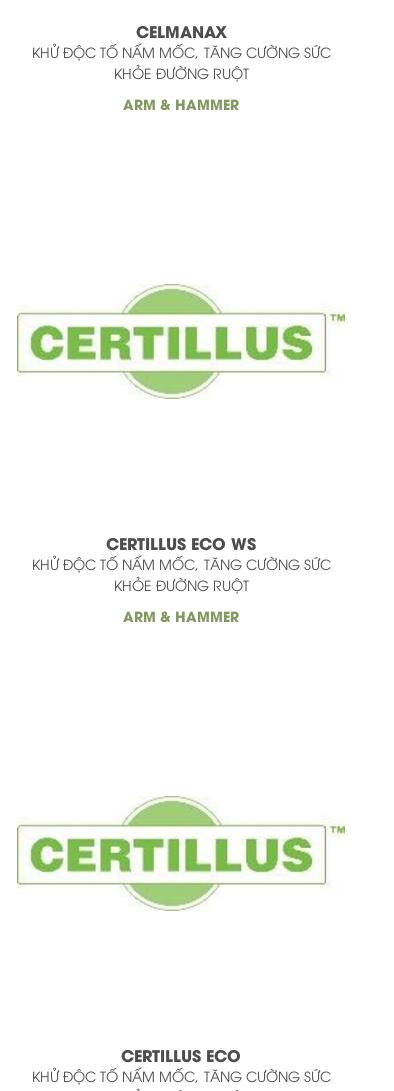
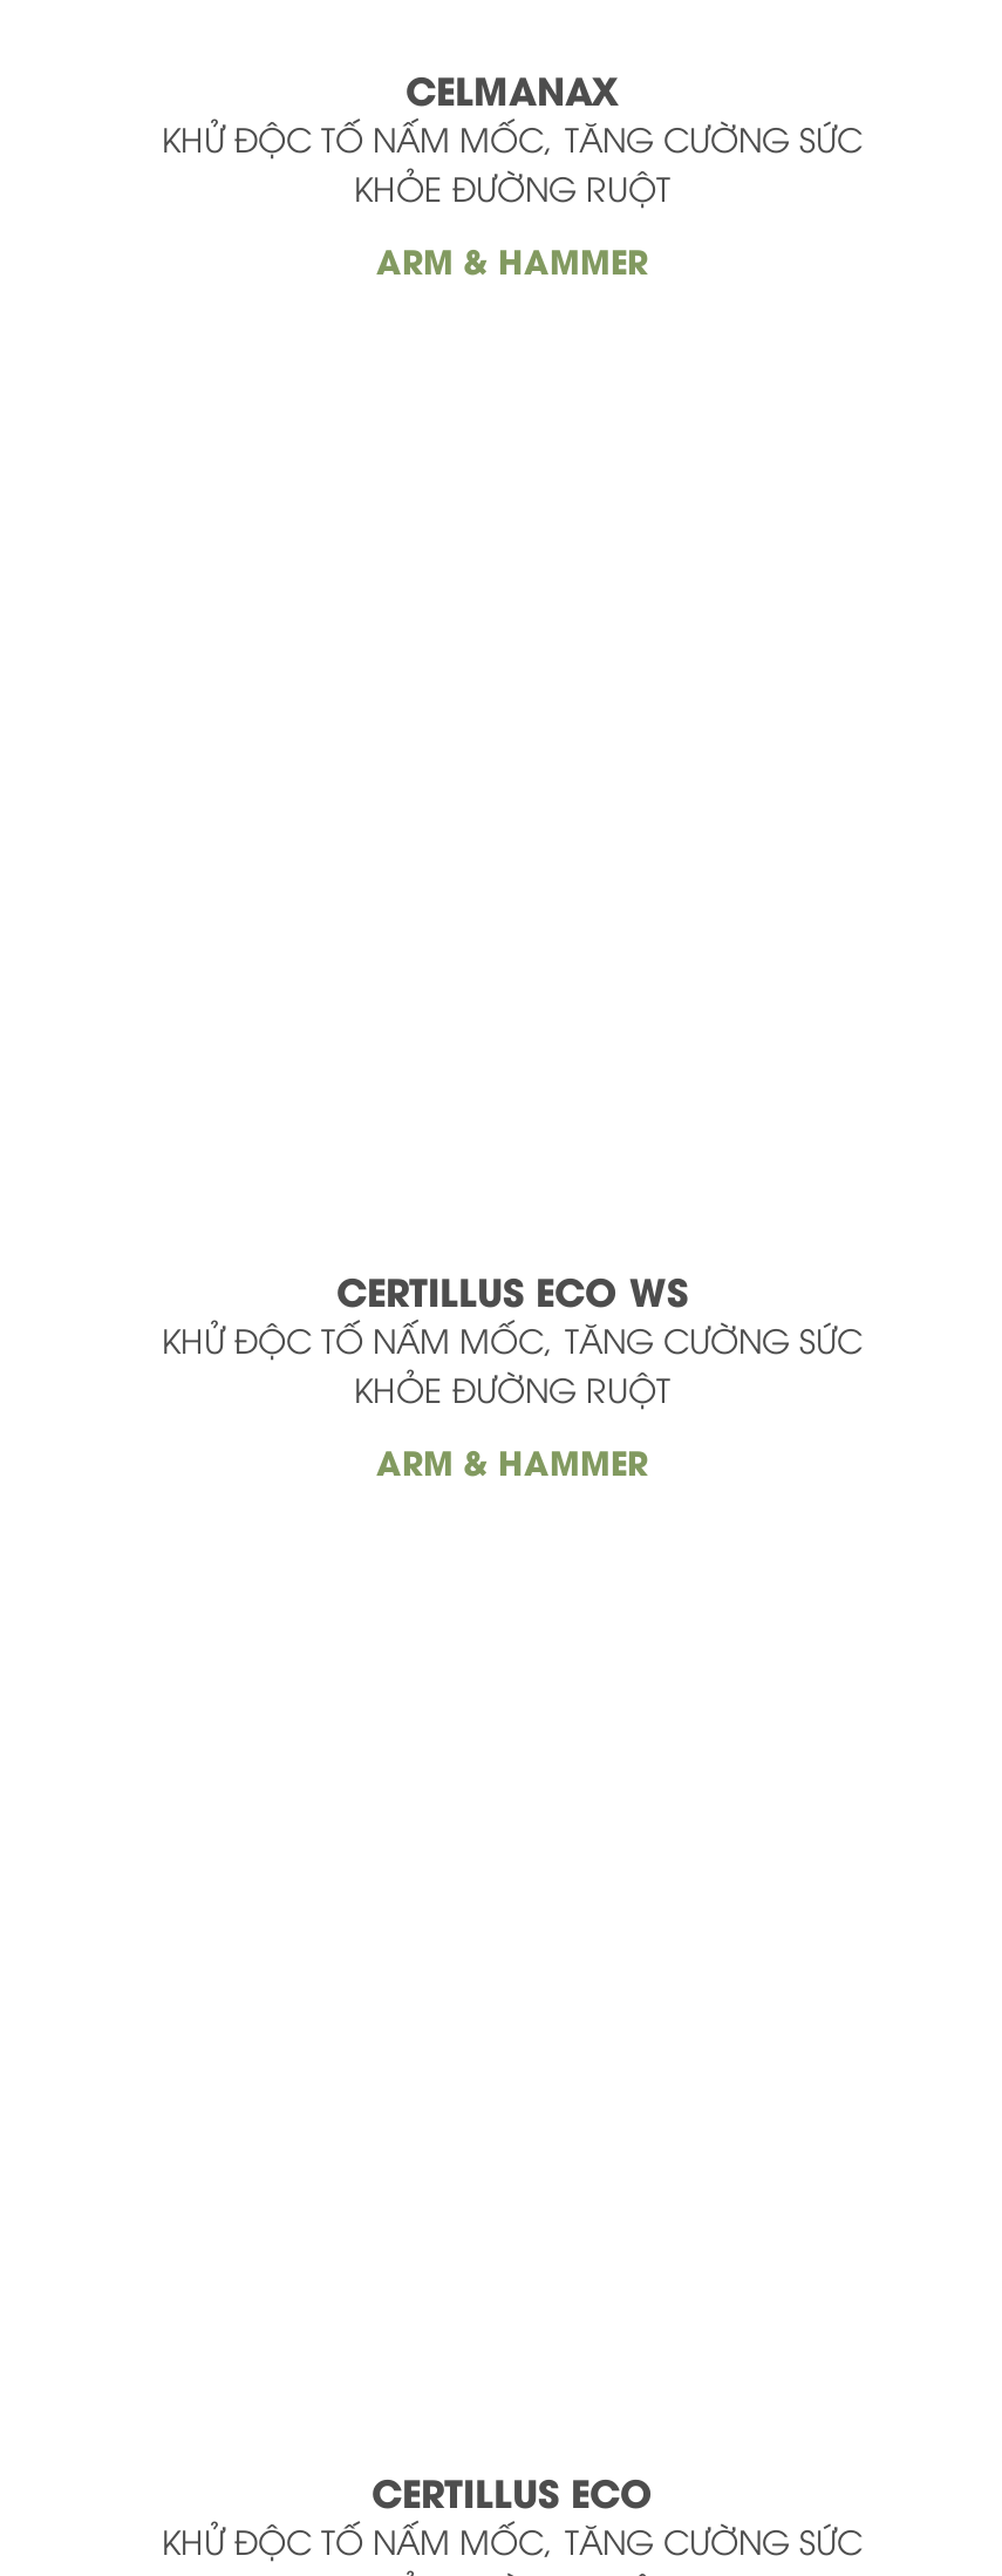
[16,283,346,400] [image] -> none
[16,795,346,912] [image] -> none

